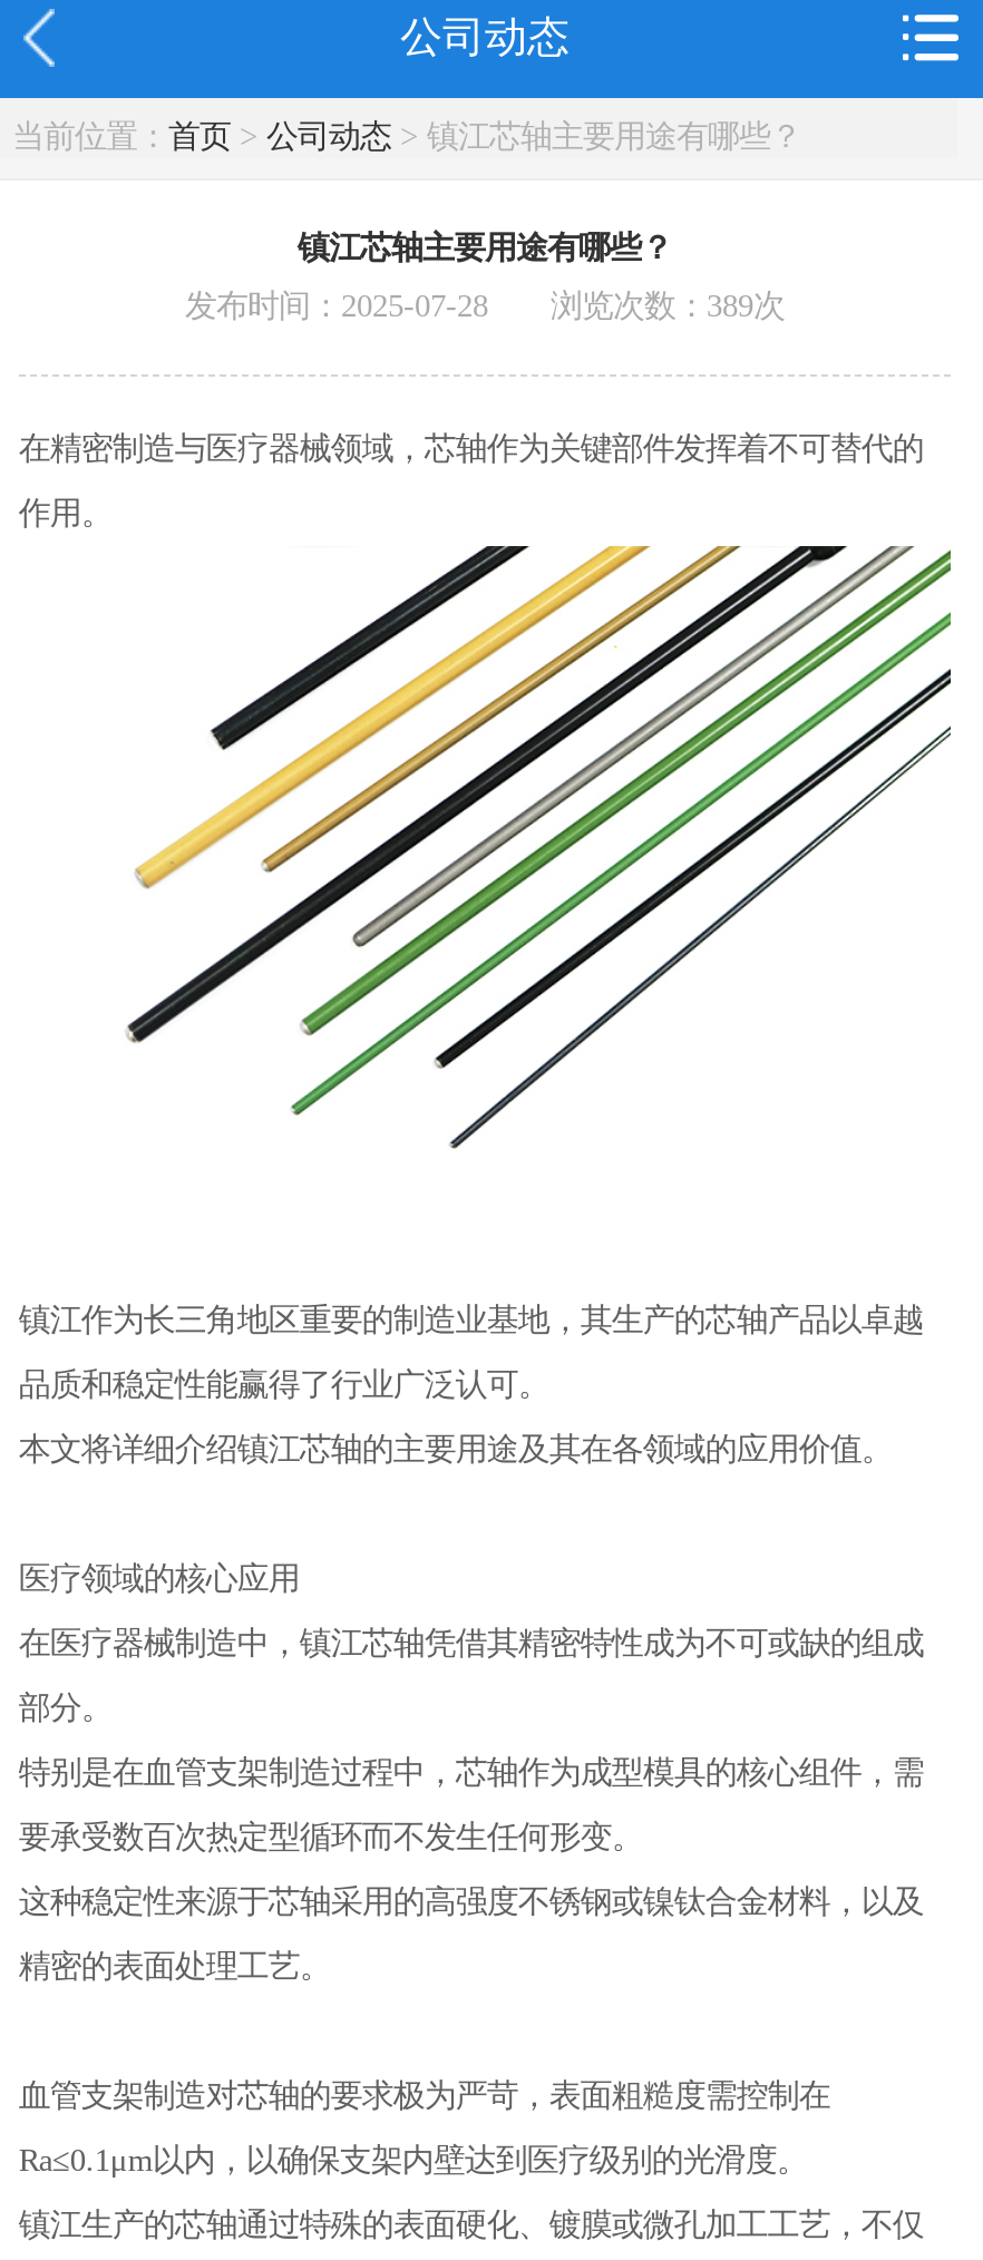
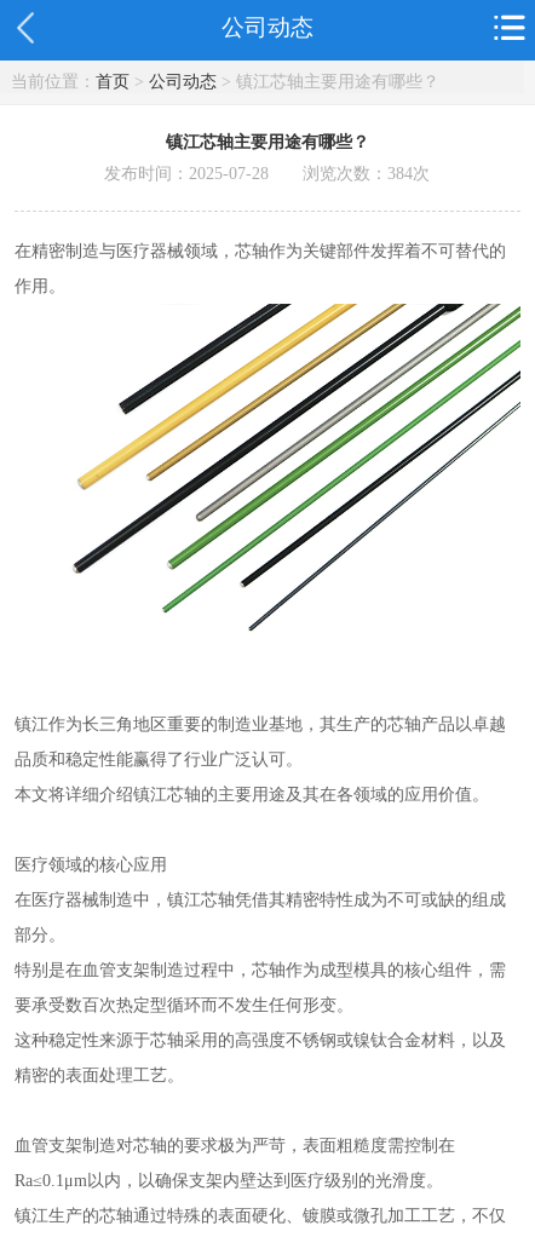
[185,289,785,324] 发布时间：2025-07-28 浏览次数：389次 -> [105,164,430,183] 发布时间：2025-07-28 浏览次数：384次

